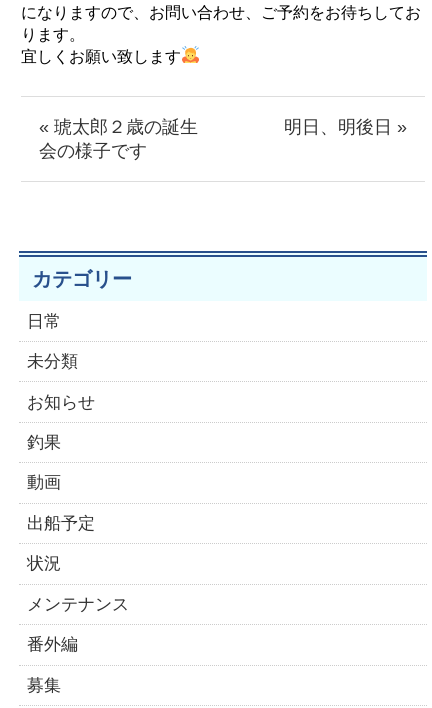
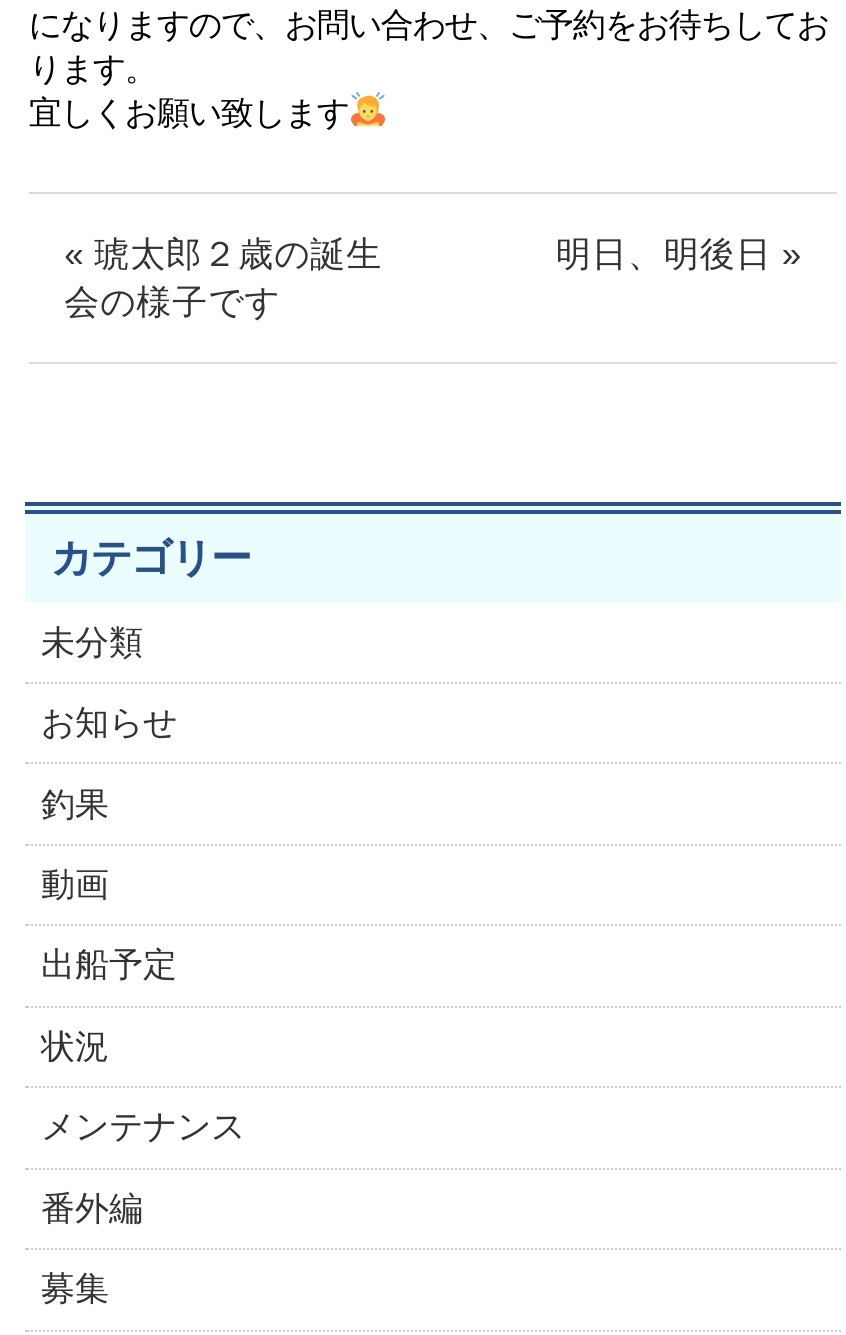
[27,312,61,331] 日常 -> none

